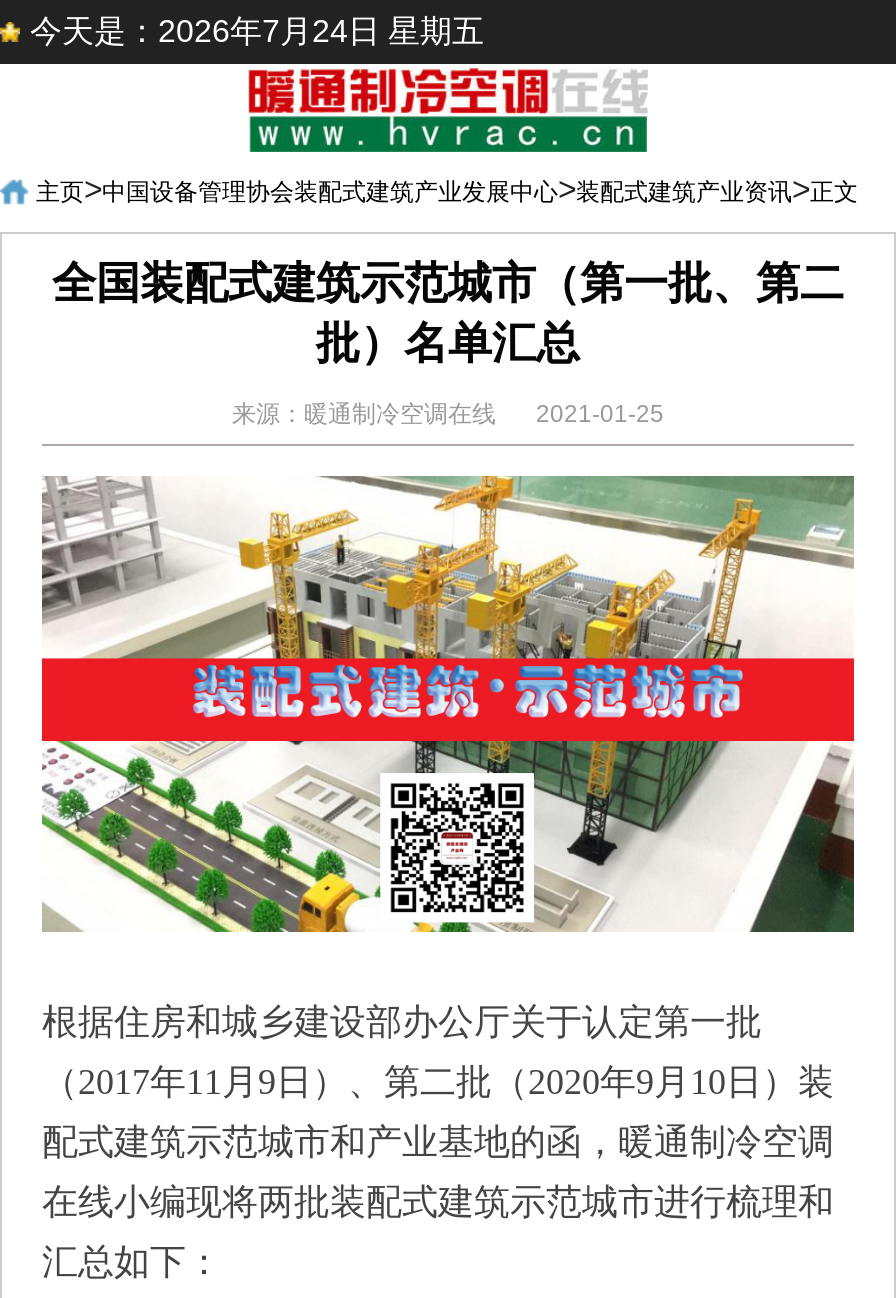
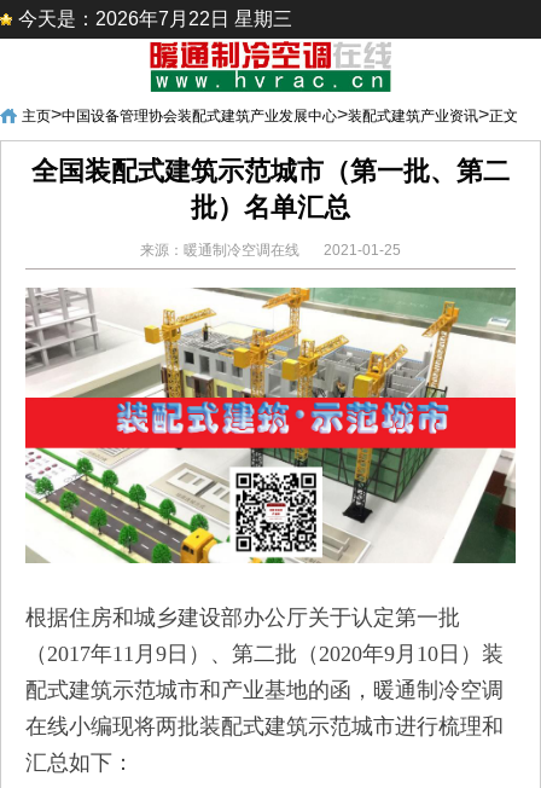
[30,14,484,48] 今天是：2026年7月24日 星期五 -> [18,8,292,29] 今天是：2026年7月22日 星期三

